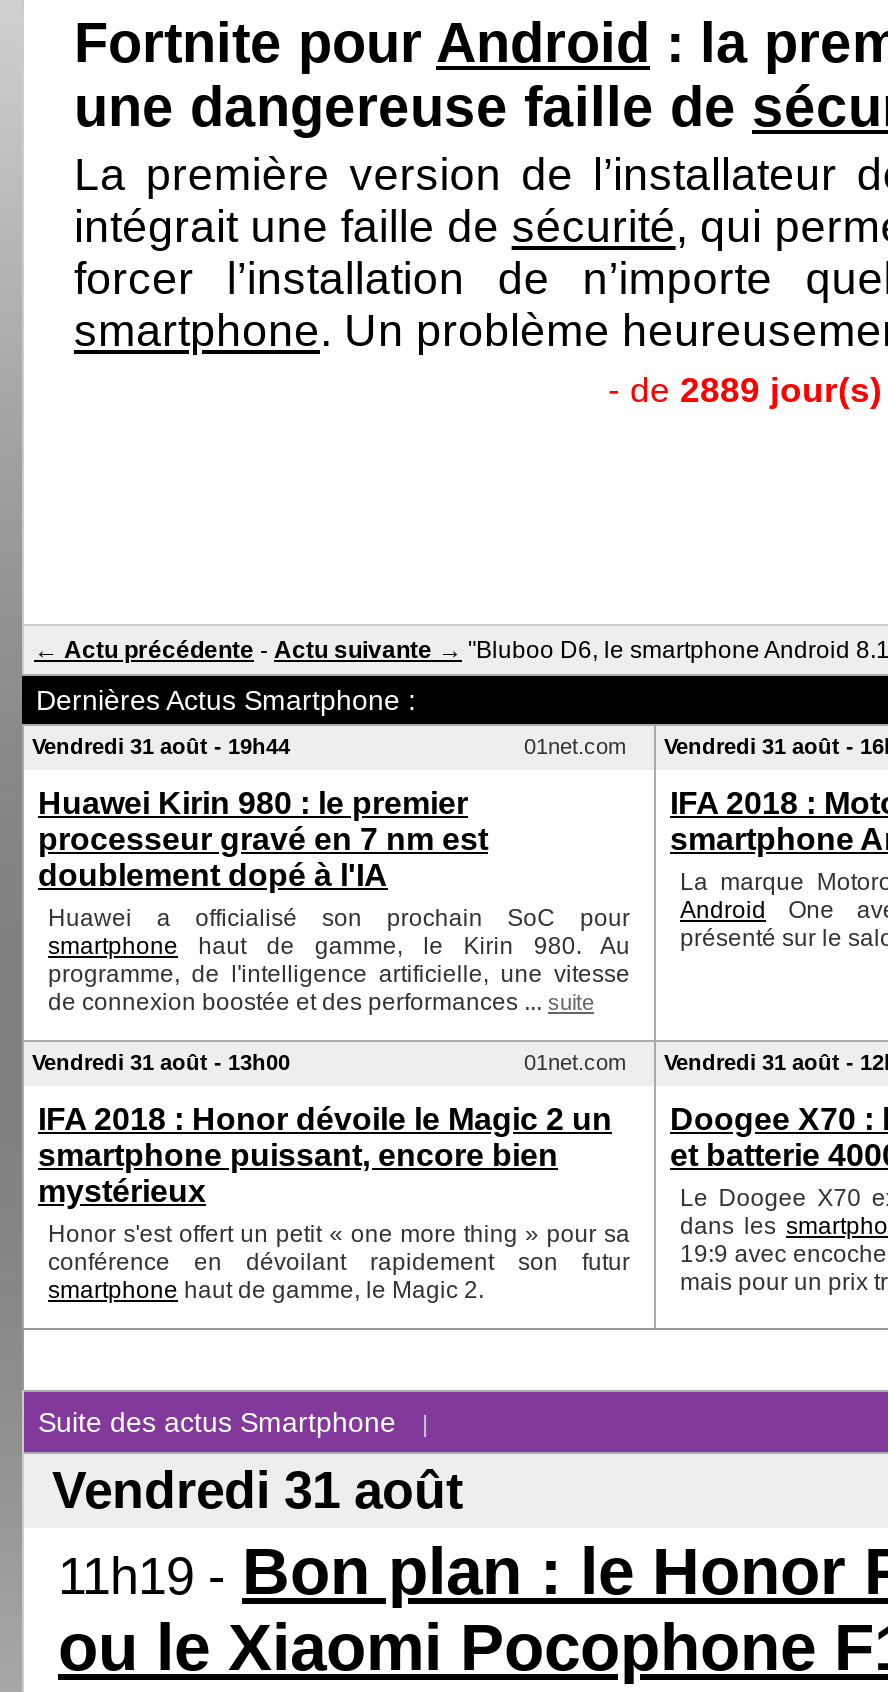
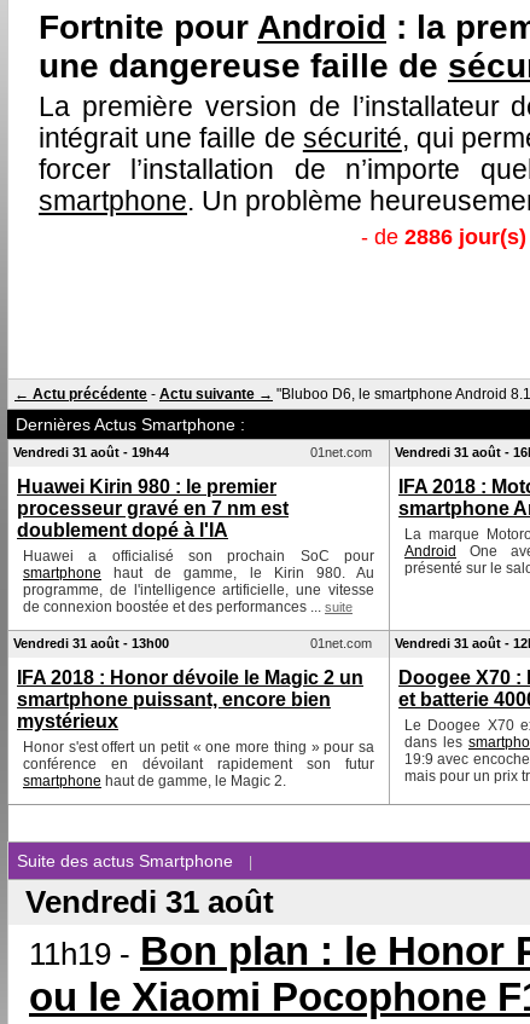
[608,370,882,410] - de 2889 jour(s) -> [361,225,526,249] - de 2886 jour(s)

